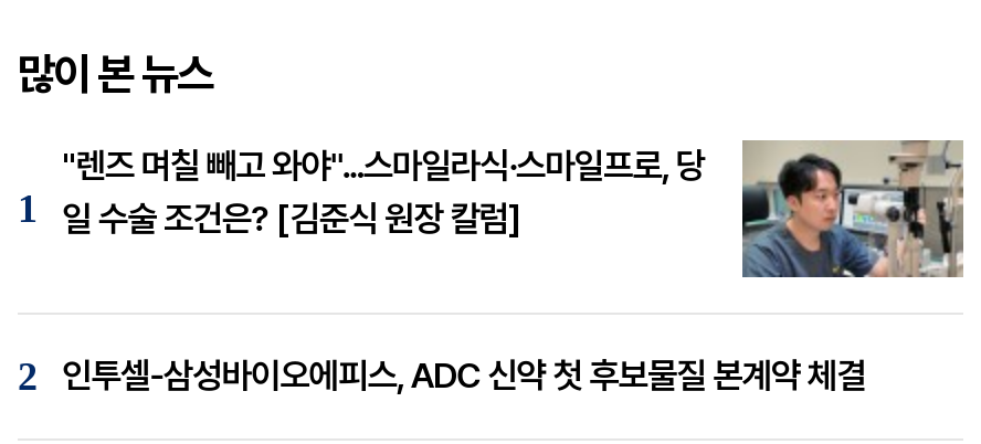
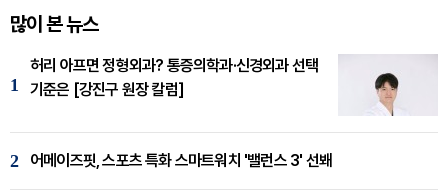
[62,138,966,279] [image] | "렌즈 며칠 빼고 와야"...스마일라식·스마일프로, 당 | 일 수술 조건은? [김준식 원장 칼럼] -> [30,54,438,116] [image] | 허리 아프면 정형외과? 통증의학과·신경외과 선택 | 기준은 [강진구 원장 칼럼]
[62,355,866,397] 인투셀-삼성바이오에피스, ADC 신약 첫 후보물질 본계약 체결 -> [30,151,332,170] 어메이즈핏, 스포츠 특화 스마트워치 '밸런스 3' 선봬

